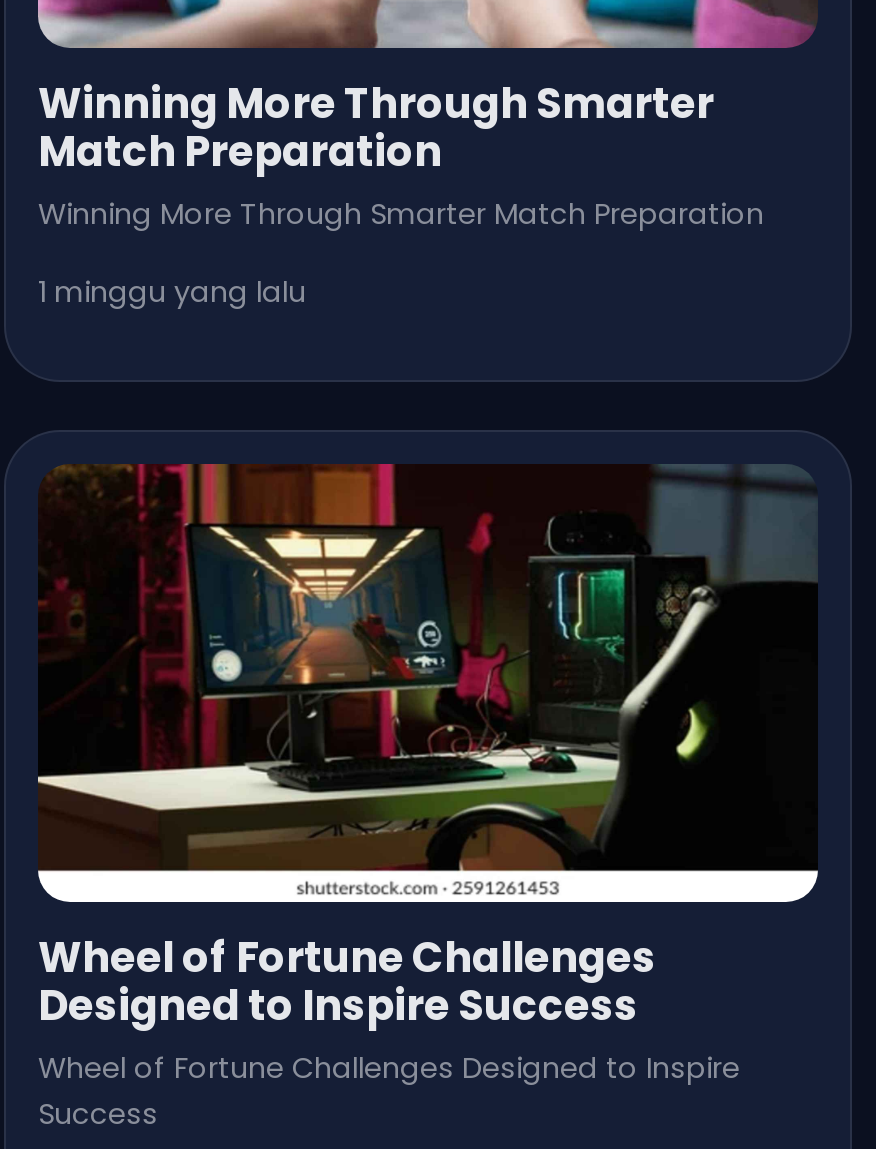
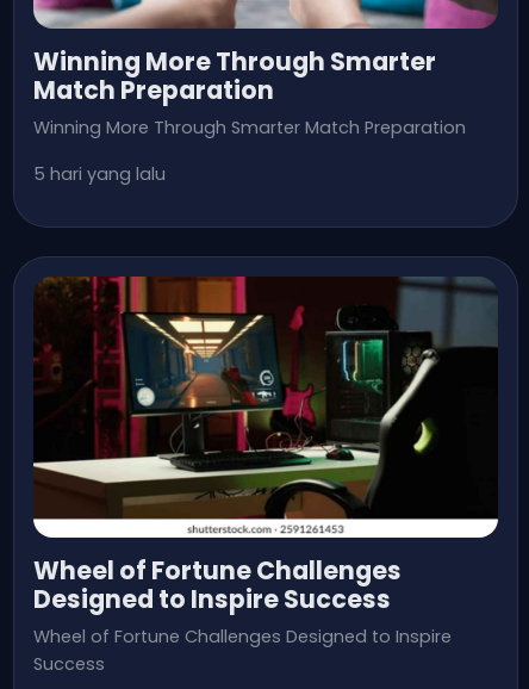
[38,271,306,311] 1 minggu yang lalu -> [33,162,166,185] 5 hari yang lalu

